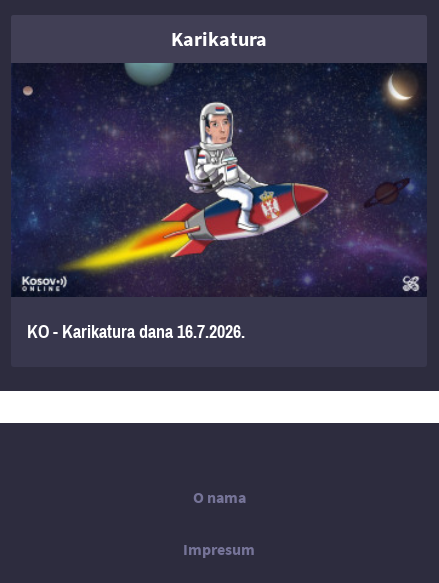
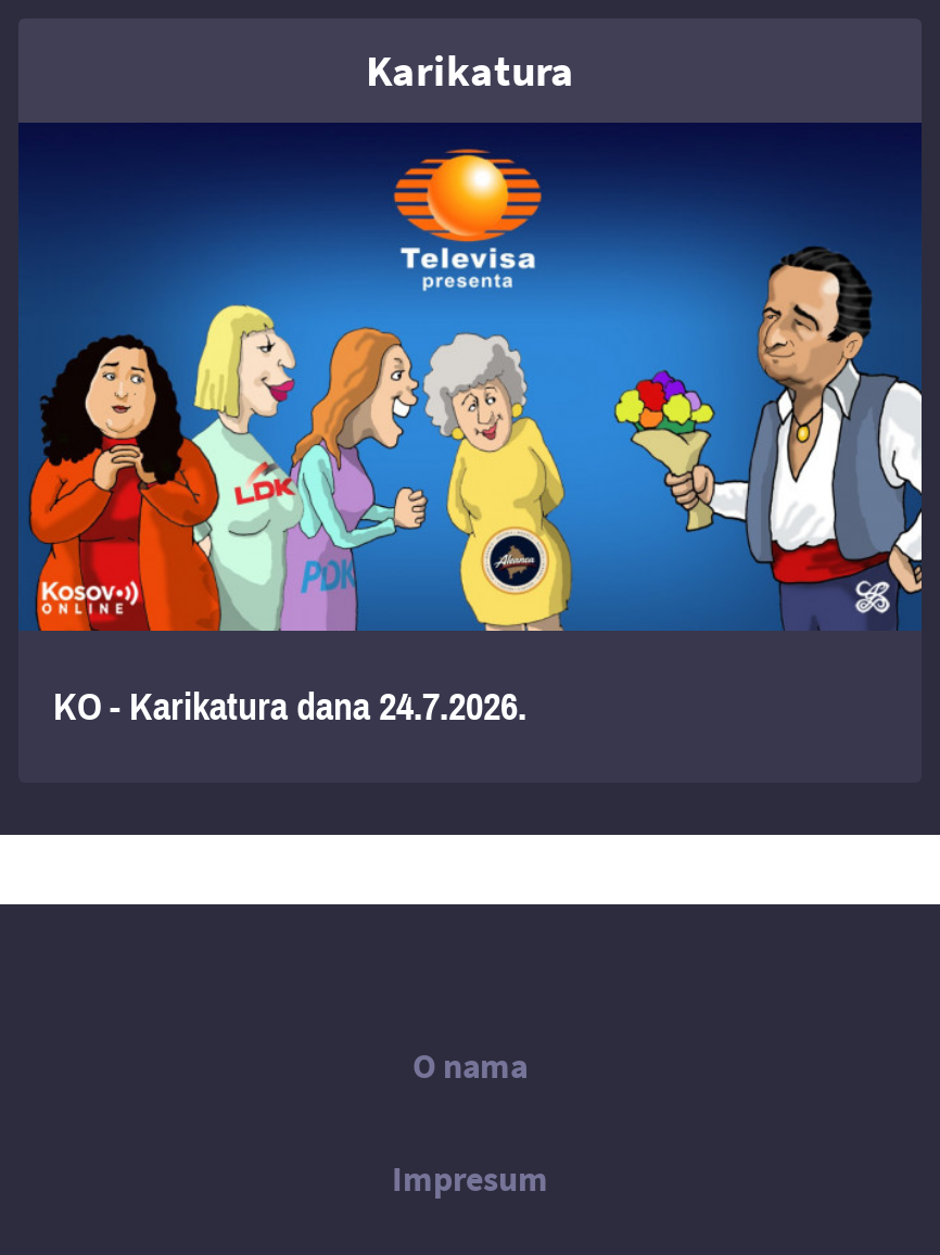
[11,62,427,342] [image] | KO - Karikatura dana 16.7.2026. -> [18,123,924,729] [image] | KO - Karikatura dana 24.7.2026.

